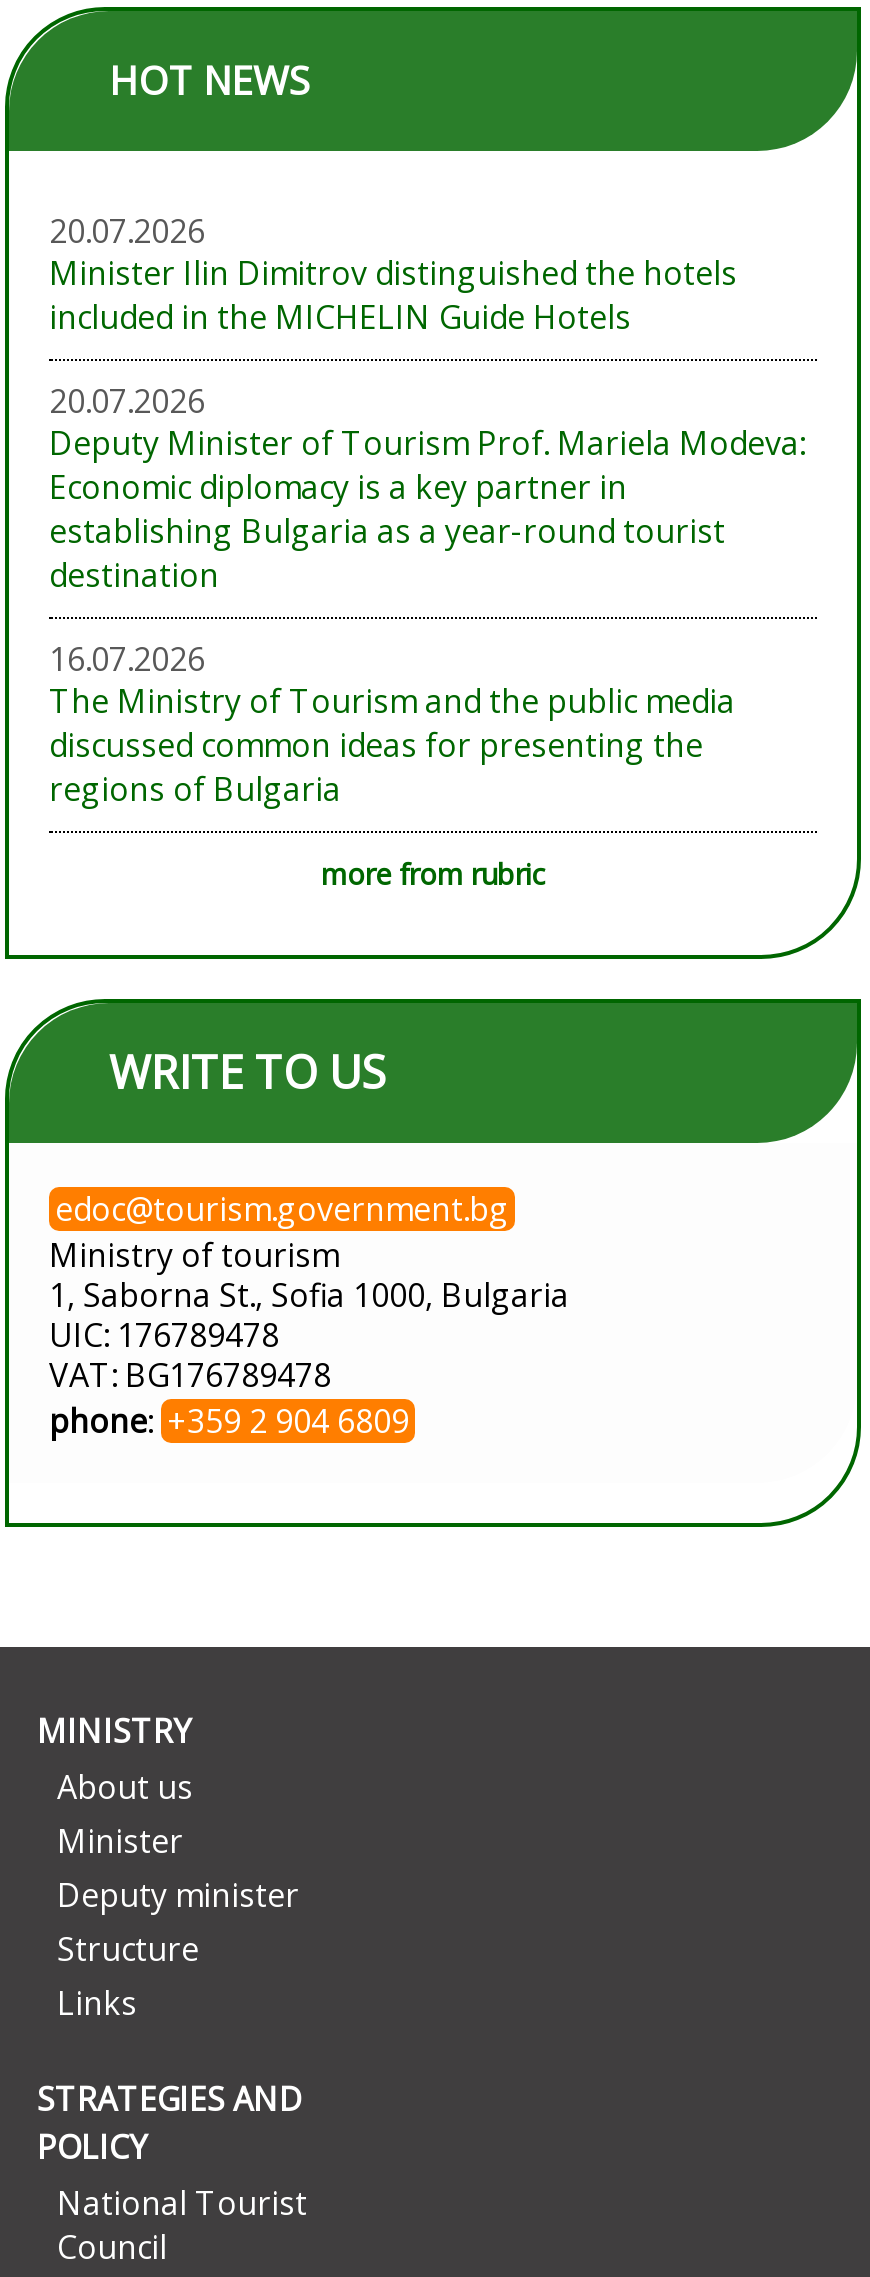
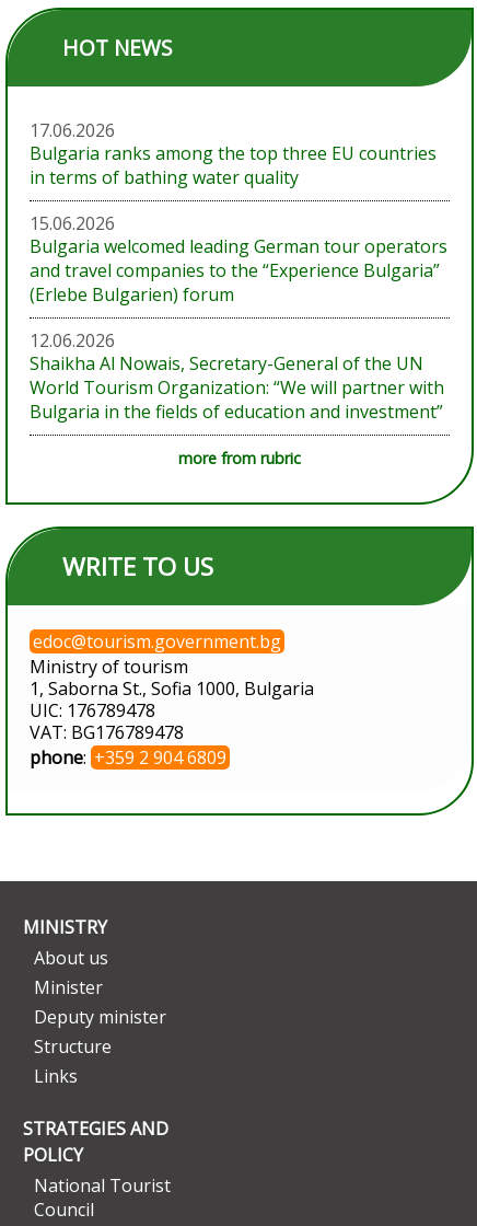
[49,209,737,339] 20.07.2026 | Minister Ilin Dimitrov distinguished the hotels | included in the MICHELIN Guide Hotels -> [30,118,437,189] 17.06.2026 | Bulgaria ranks among the top three EU countries | in terms of bathing water quality
[49,379,805,597] 20.07.2026 | Deputy Minister of Tourism Prof. Mariela Modeva: | Economic diplomacy is a key partner in | establishing Bulgaria as a year-round tourist | destination -> [30,211,447,307] 15.06.2026 | Bulgaria welcomed leading German tour operators | and travel companies to the “Experience Bulgaria” | (Erlebe Bulgarien) forum
[49,637,735,811] 16.07.2026 | The Ministry of Tourism and the public media | discussed common ideas for presenting the | regions of Bulgaria -> [30,328,444,424] 12.06.2026 | Shaikha Al Nowais, Secretary-General of the UN | World Tourism Organization: “We will partner with | Bulgaria in the fields of education and investment”

